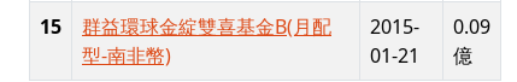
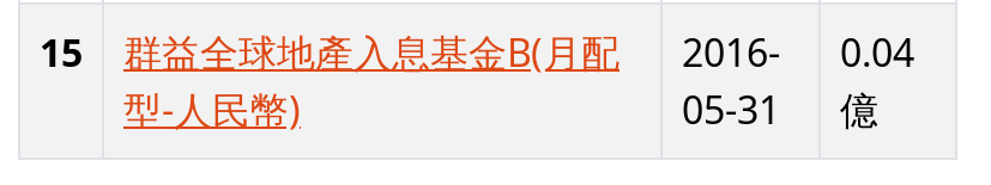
[82,14,331,40] 群益環球金綻雙喜基金B(月配 -> [123,27,620,79] 群益全球地產入息基金B(月配
[370,14,419,40] 2015- -> [682,27,780,79] 2016-
[453,14,490,40] 0.09 -> [840,27,914,79] 0.04
[82,42,171,69] 型-南非幣) -> [123,84,301,137] 型-人民幣)
[370,42,472,69] 01-21 億 -> [682,84,878,137] 05-31 億

